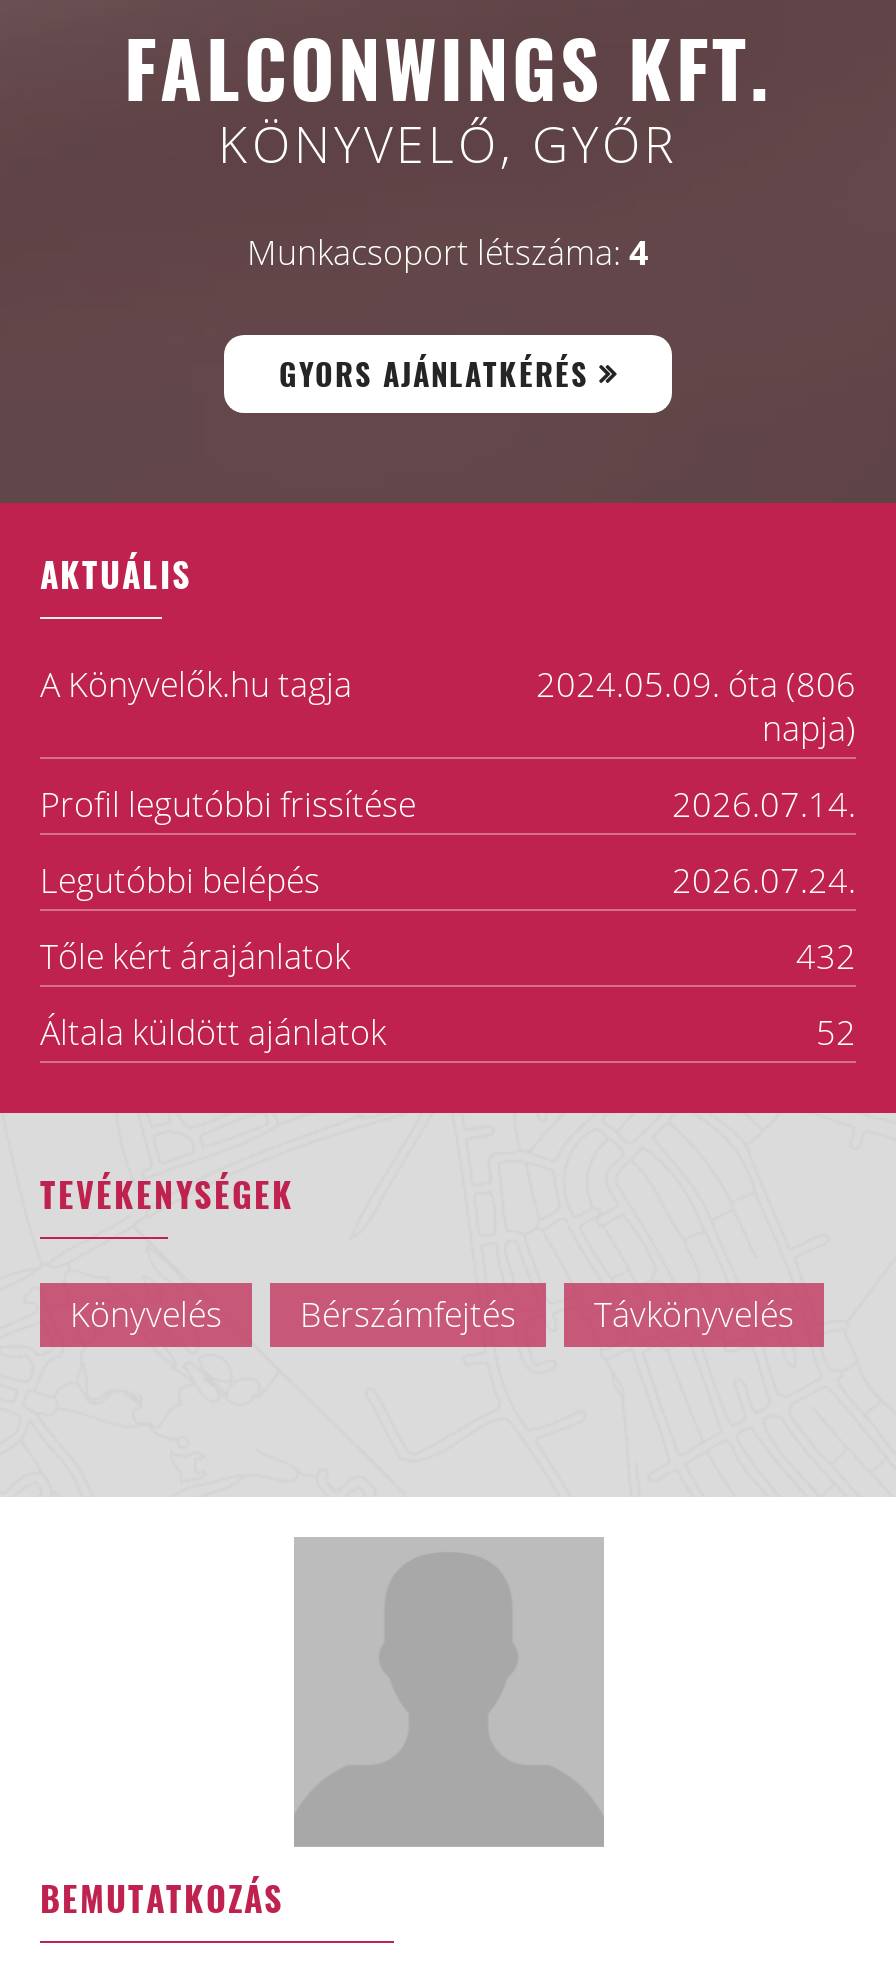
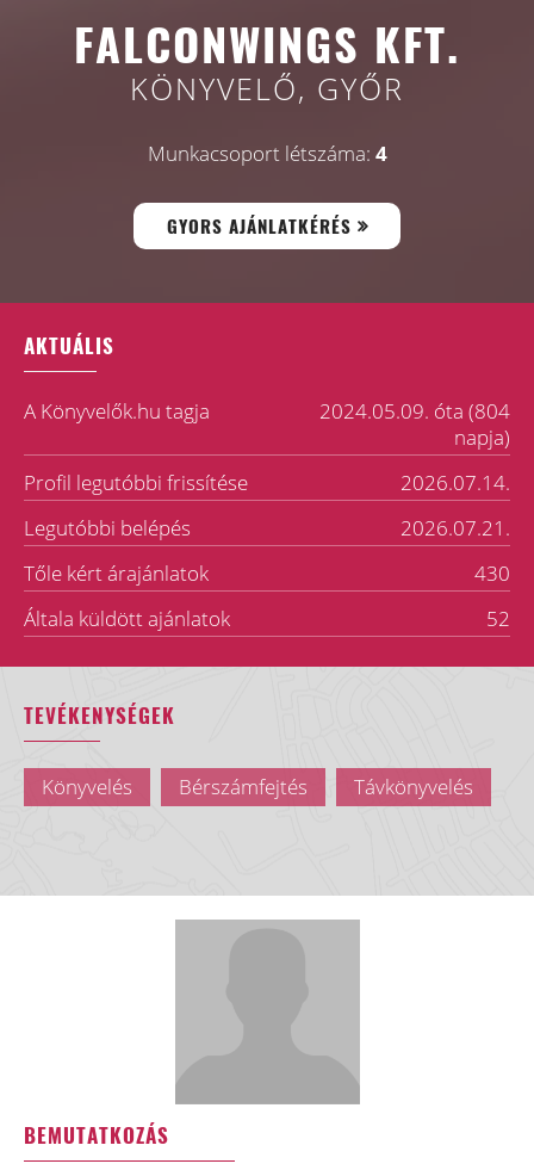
[536,661,856,707] 2024.05.09. óta (806 -> [319,397,510,425] 2024.05.09. óta (804
[672,857,856,903] 2026.07.24. -> [401,514,510,541] 2026.07.21.
[796,933,856,979] 432 -> [474,559,510,587] 430

